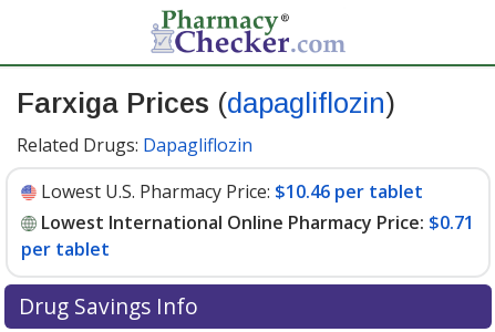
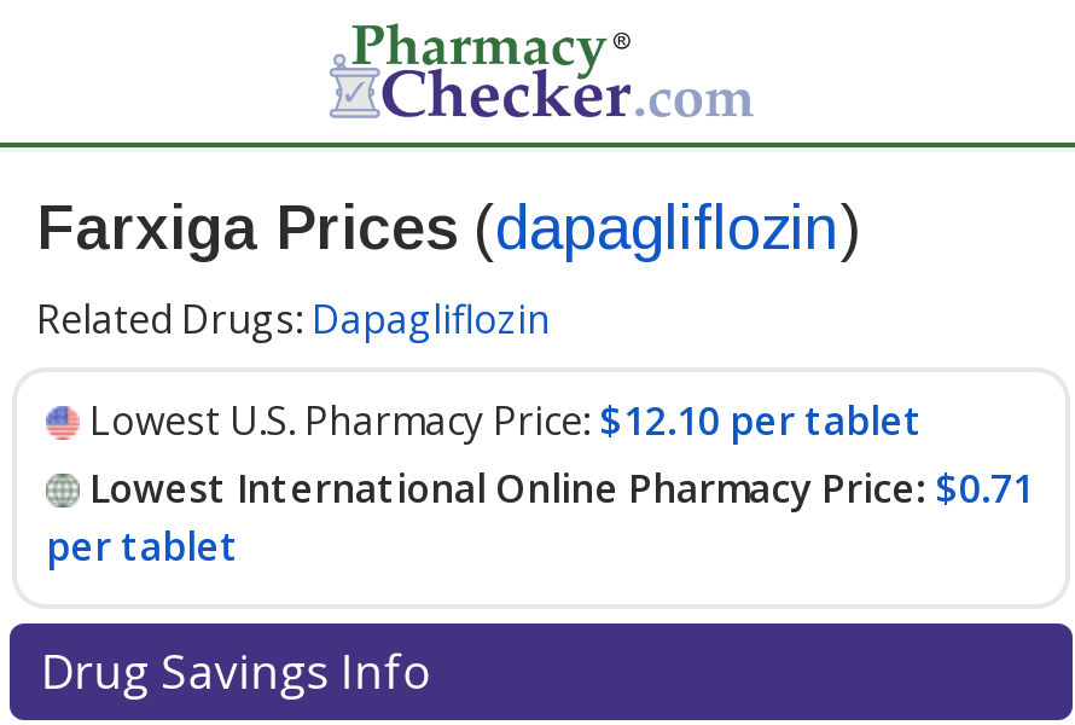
[41,179,423,204] Lowest U.S. Pharmacy Price: $10.46 per tablet -> [89,394,923,447] Lowest U.S. Pharmacy Price: $12.10 per tablet

